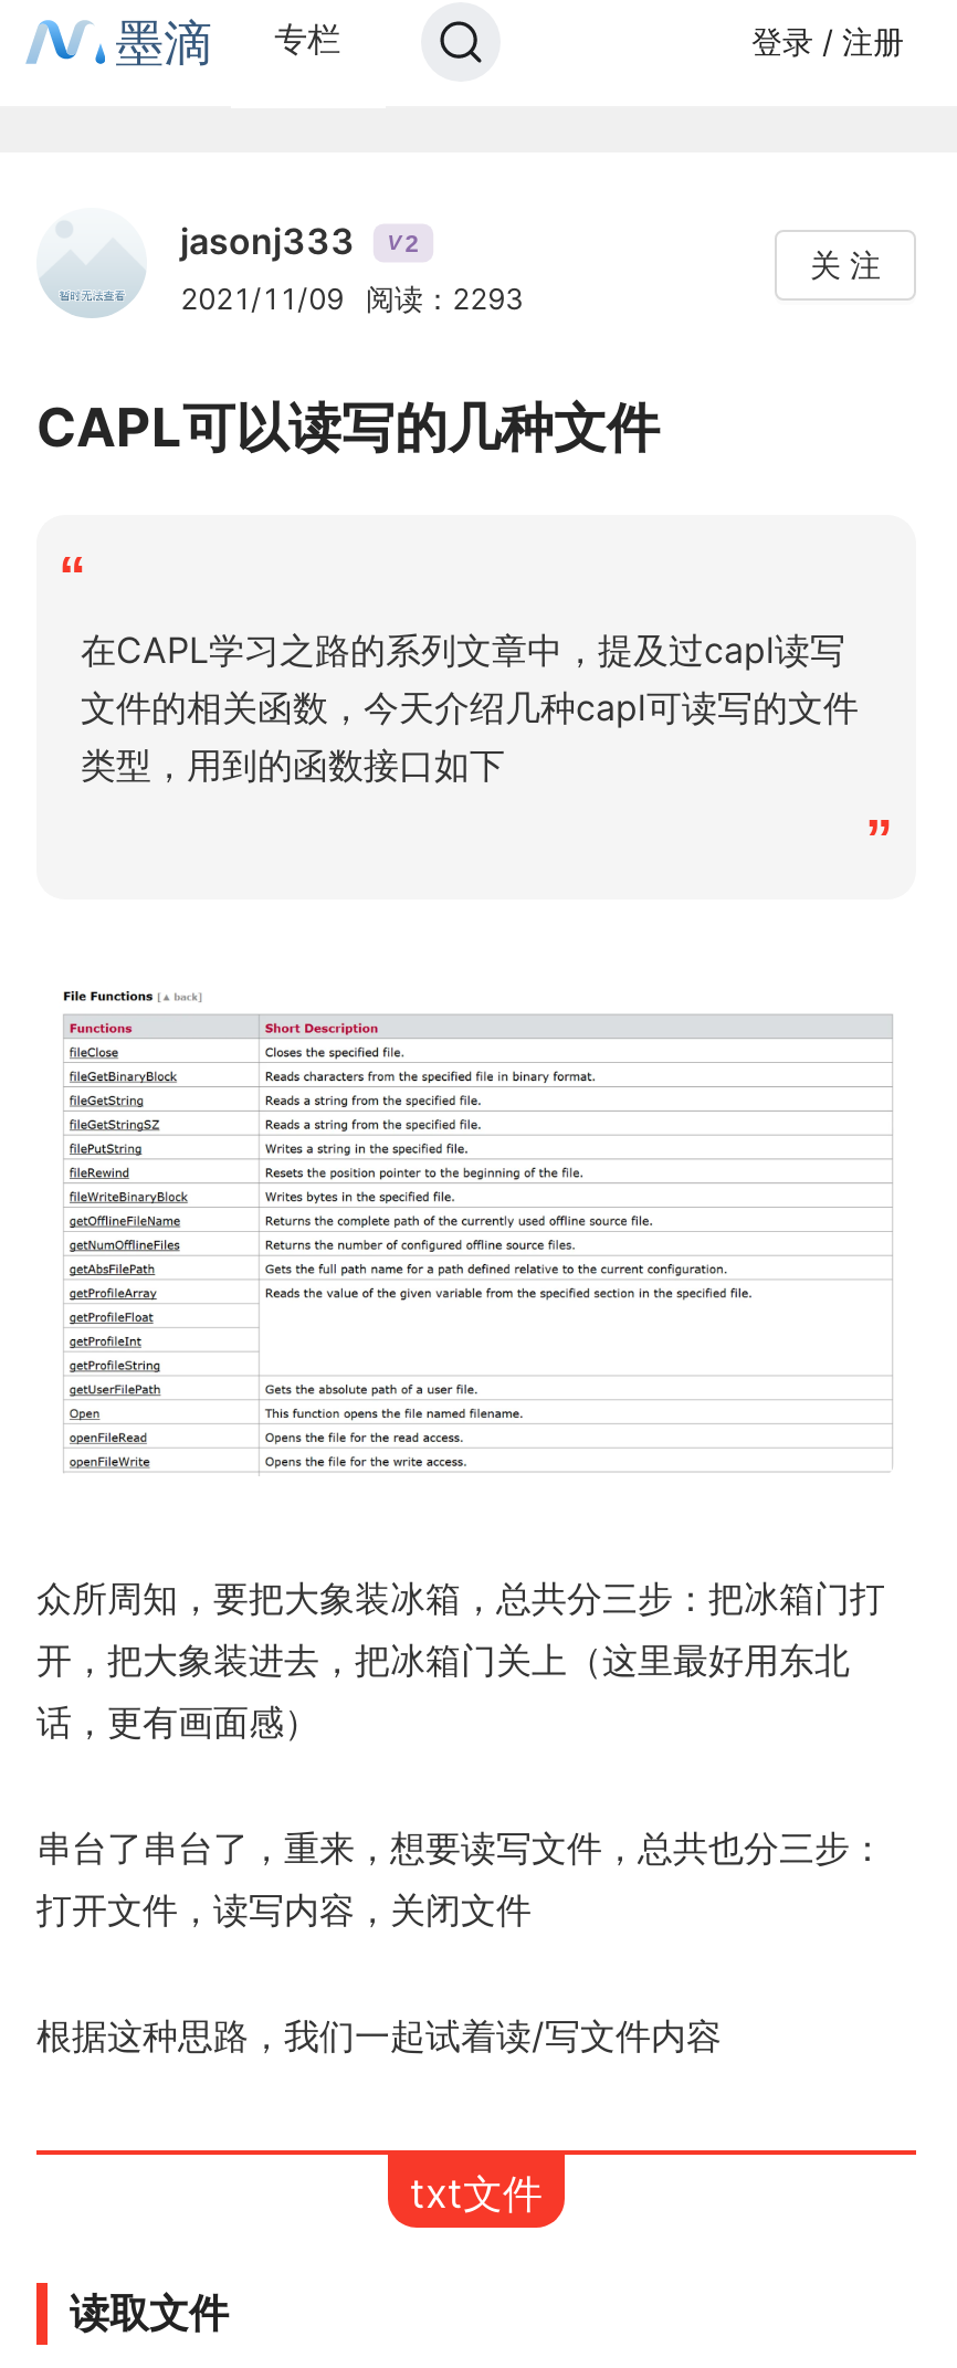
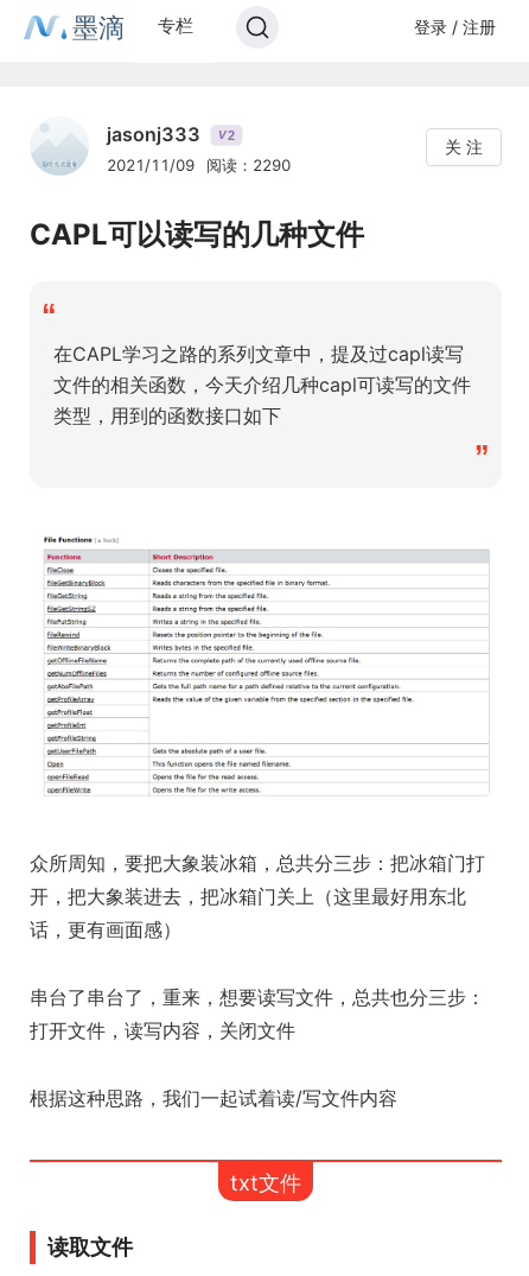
[180,281,523,316] 2021/11/09 阅读：2293 -> [107,155,291,174] 2021/11/09 阅读：2290

